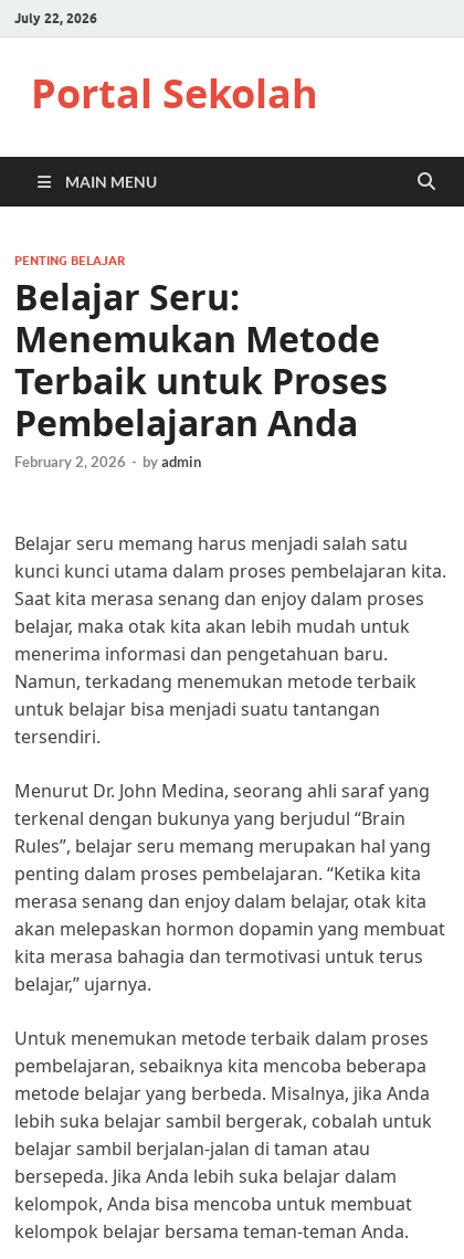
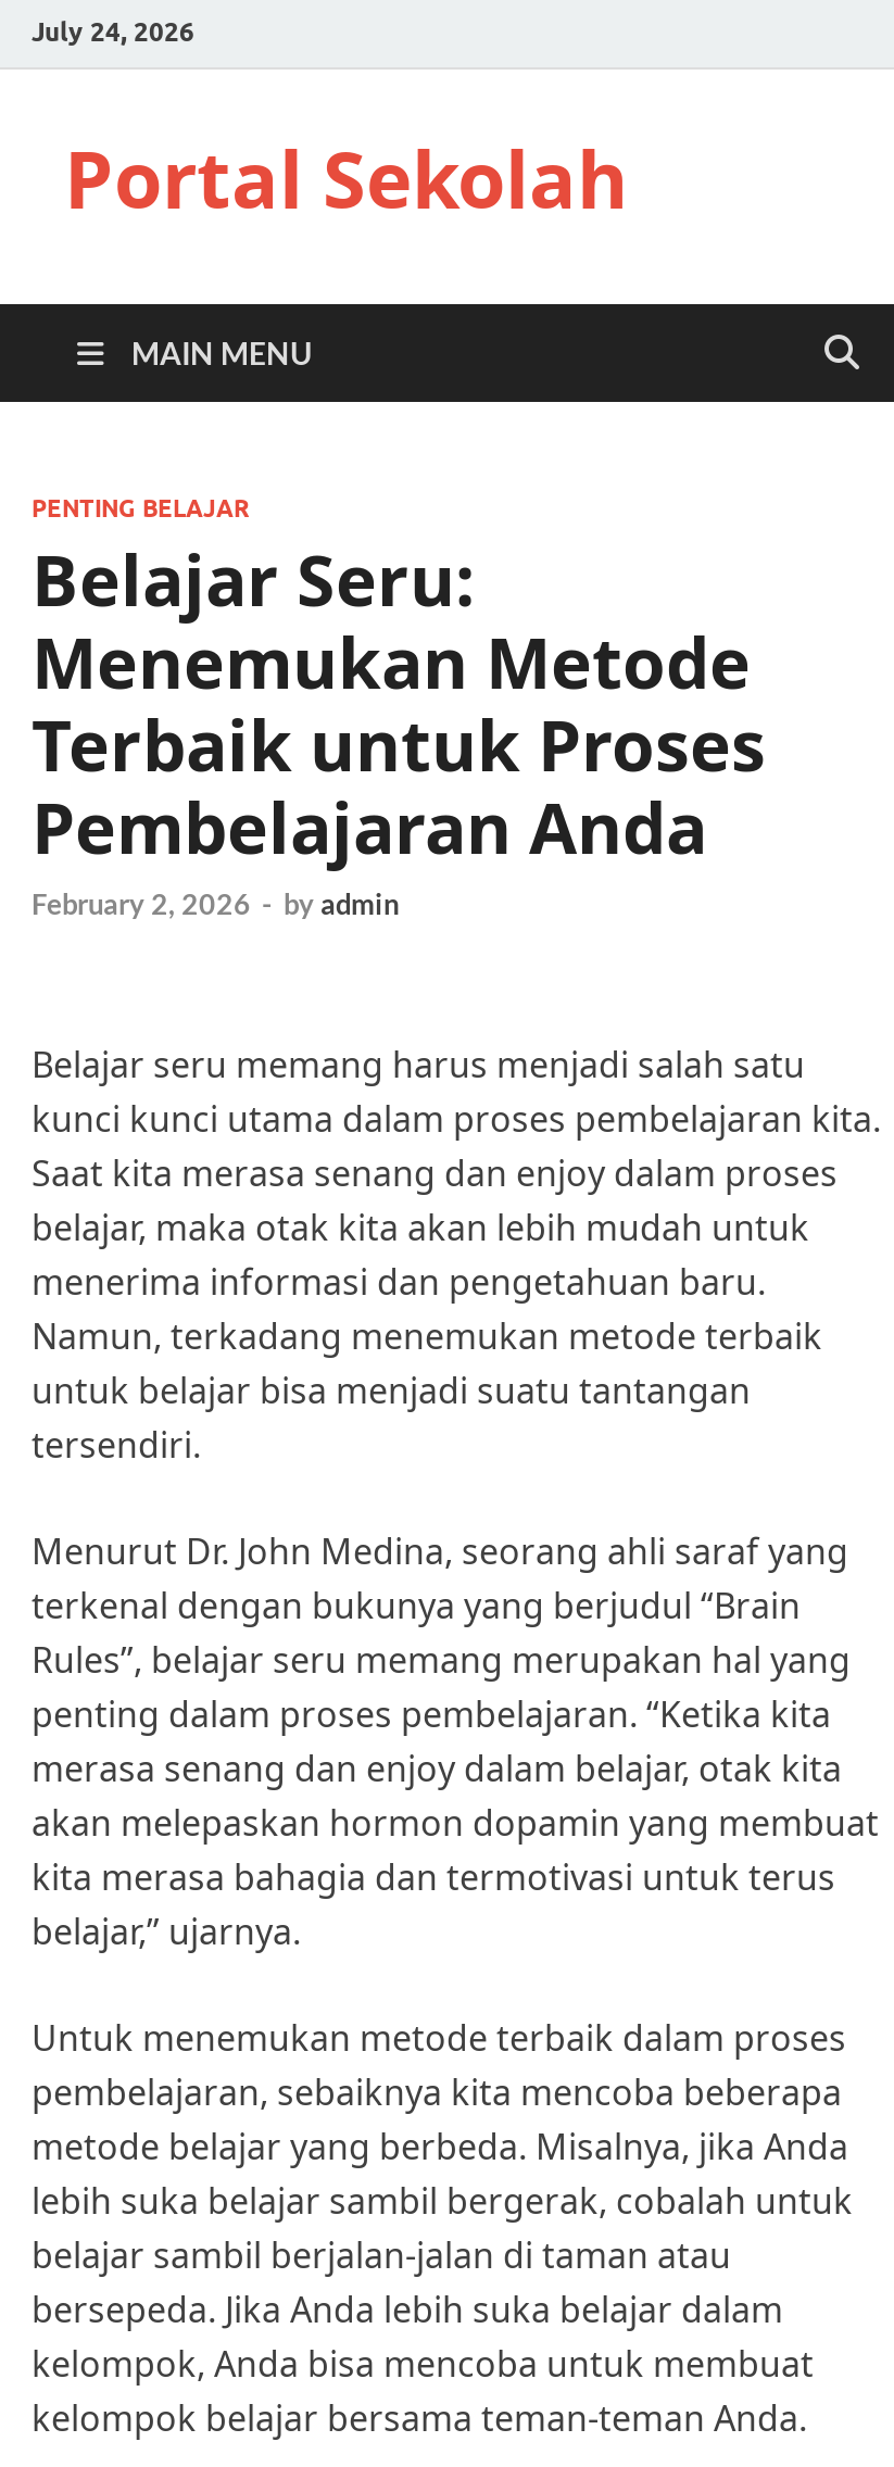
[14,9,97,26] July 22, 2026 -> [32,14,194,47] July 24, 2026

